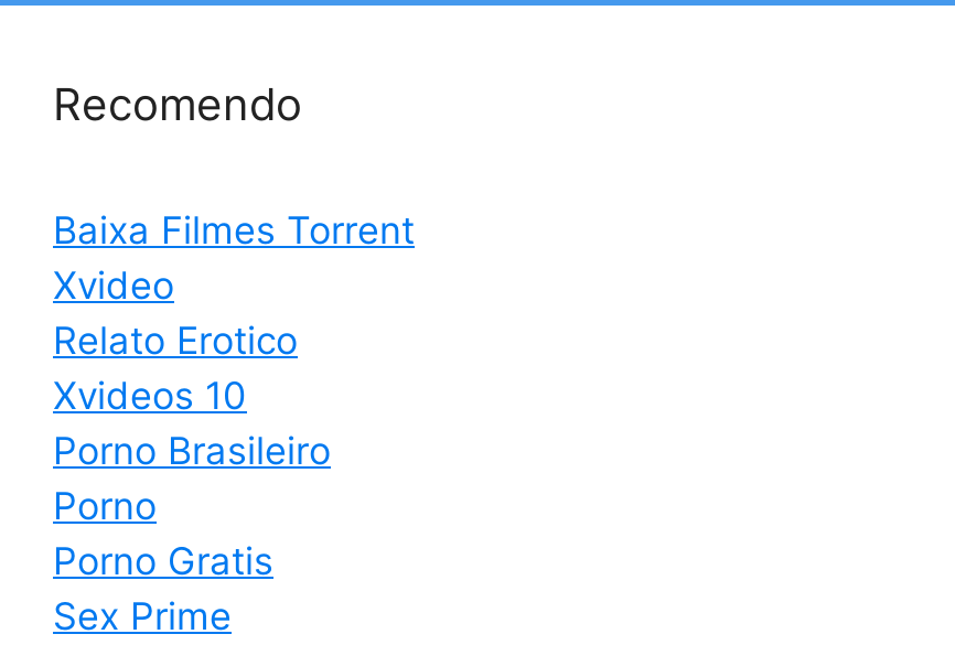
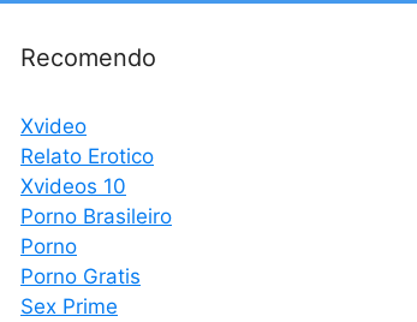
[53,209,415,253] Baixa Filmes Torrent -> none

